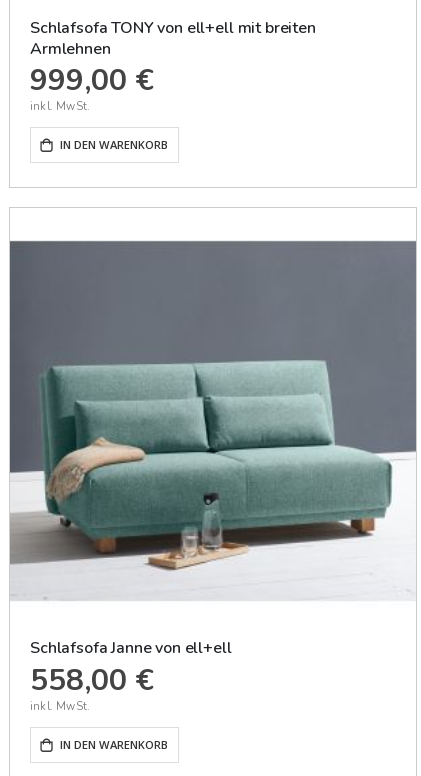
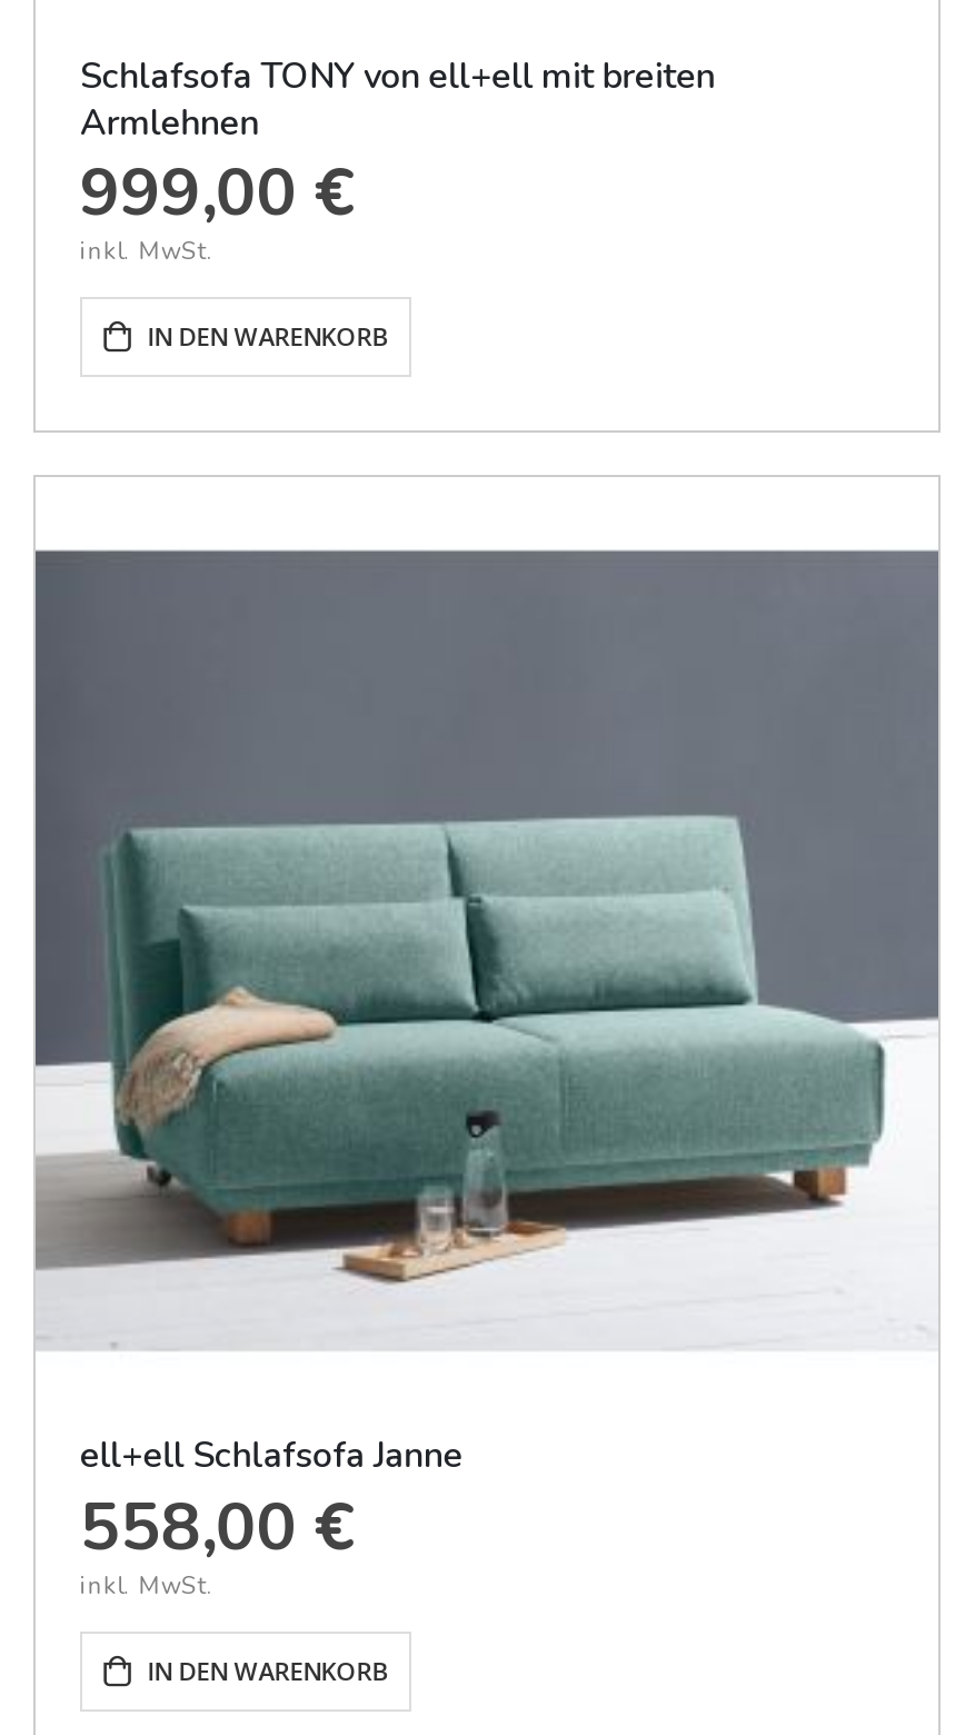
[30,637,231,659] Schlafsofa Janne von ell+ell -> [80,1432,463,1481] ell+ell Schlafsofa Janne

